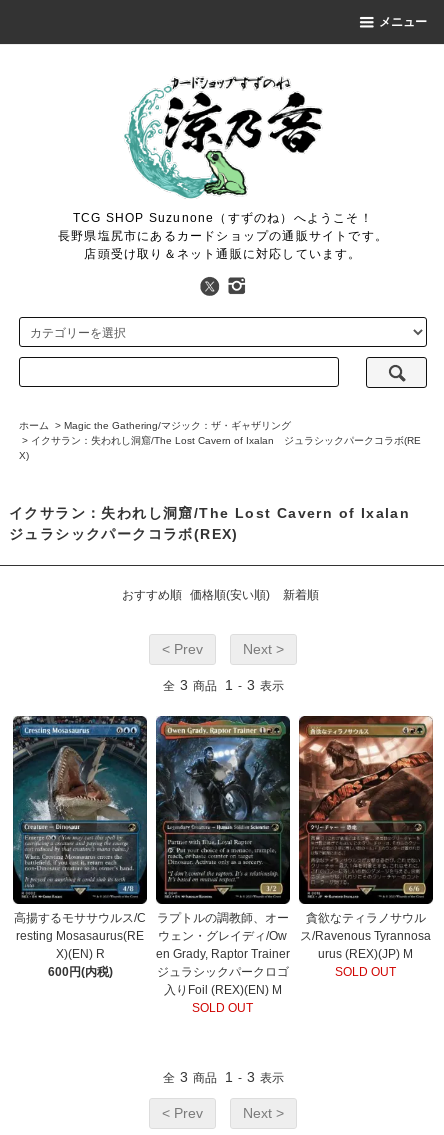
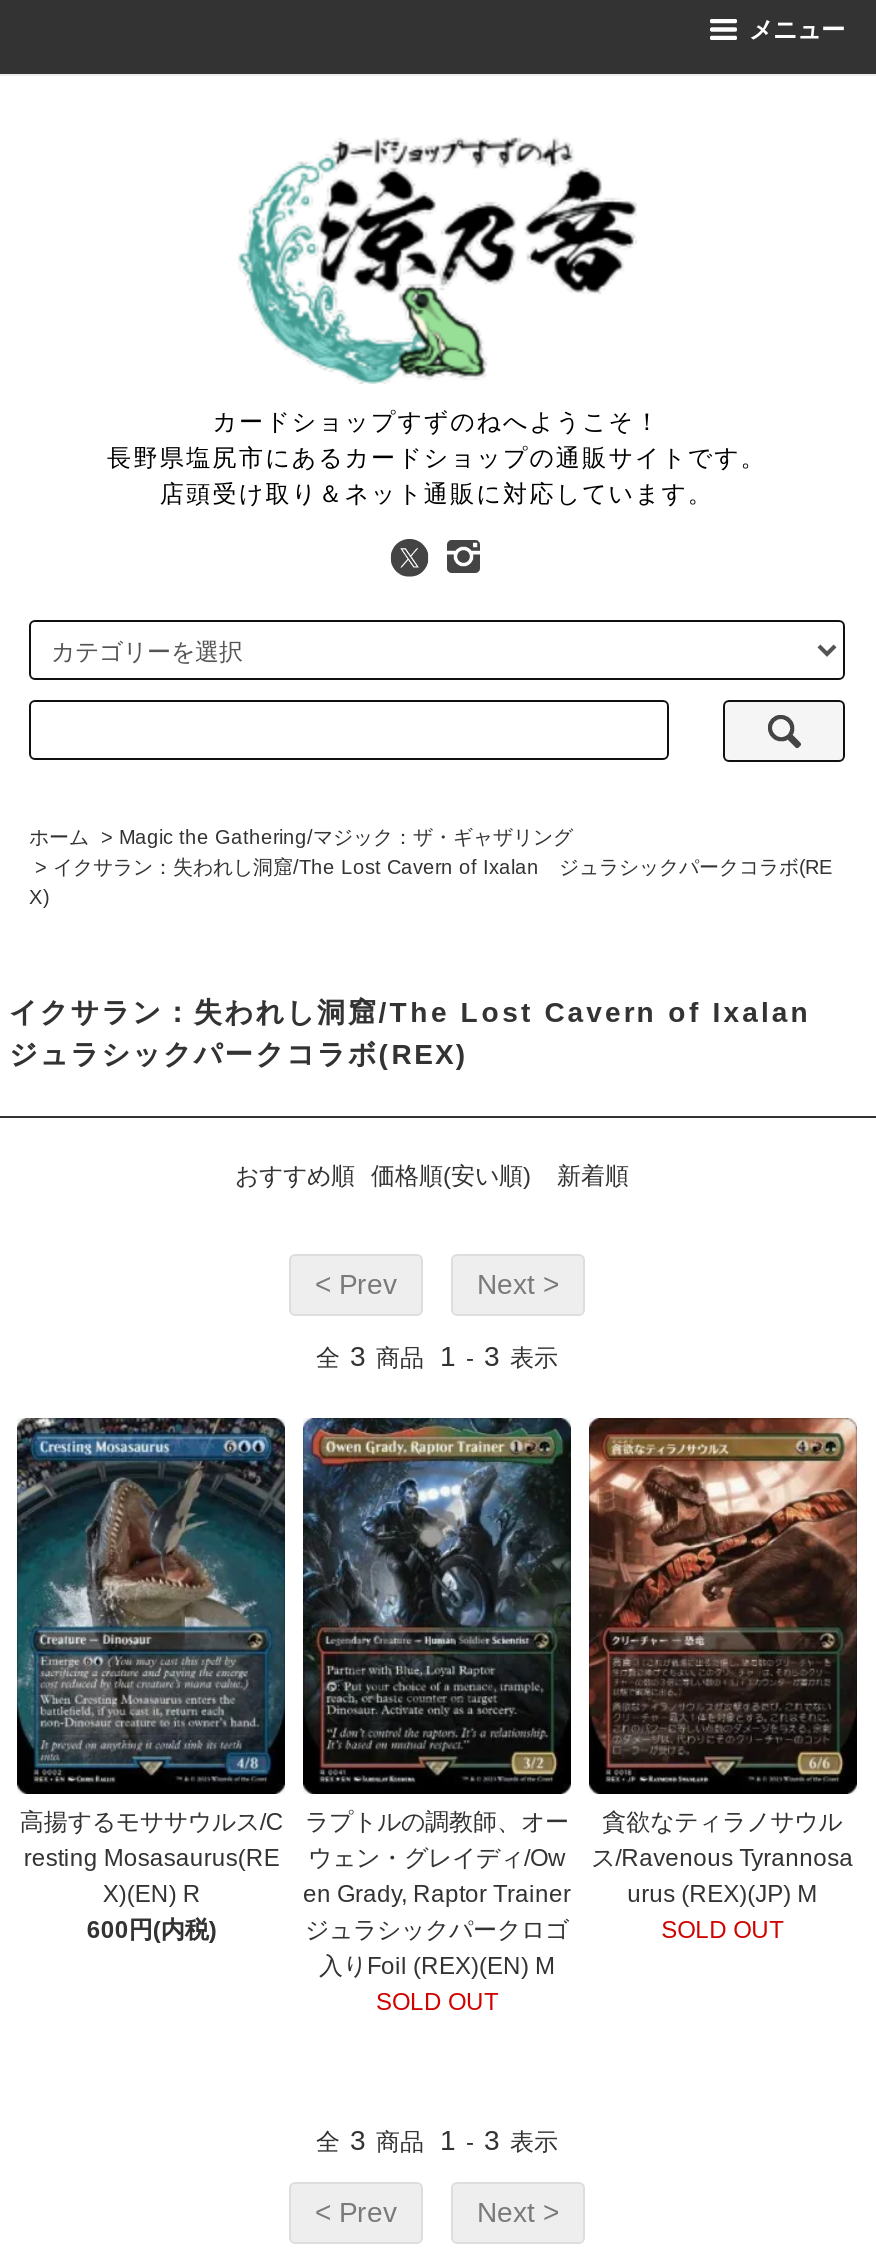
[73,211,373,225] TCG SHOP Suzunone（すずのね）へようこそ！ -> [213,408,661,436] カードショップすずのねへようこそ！

